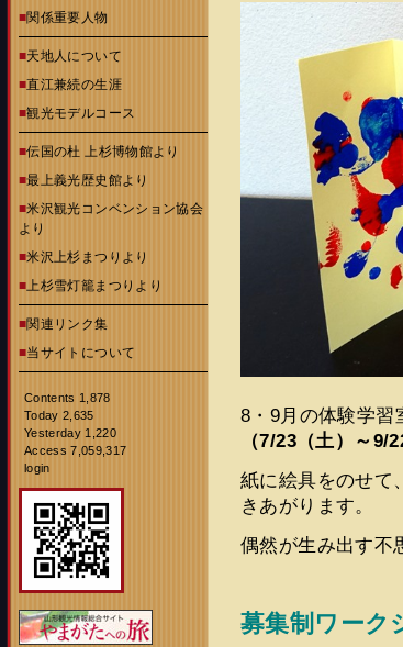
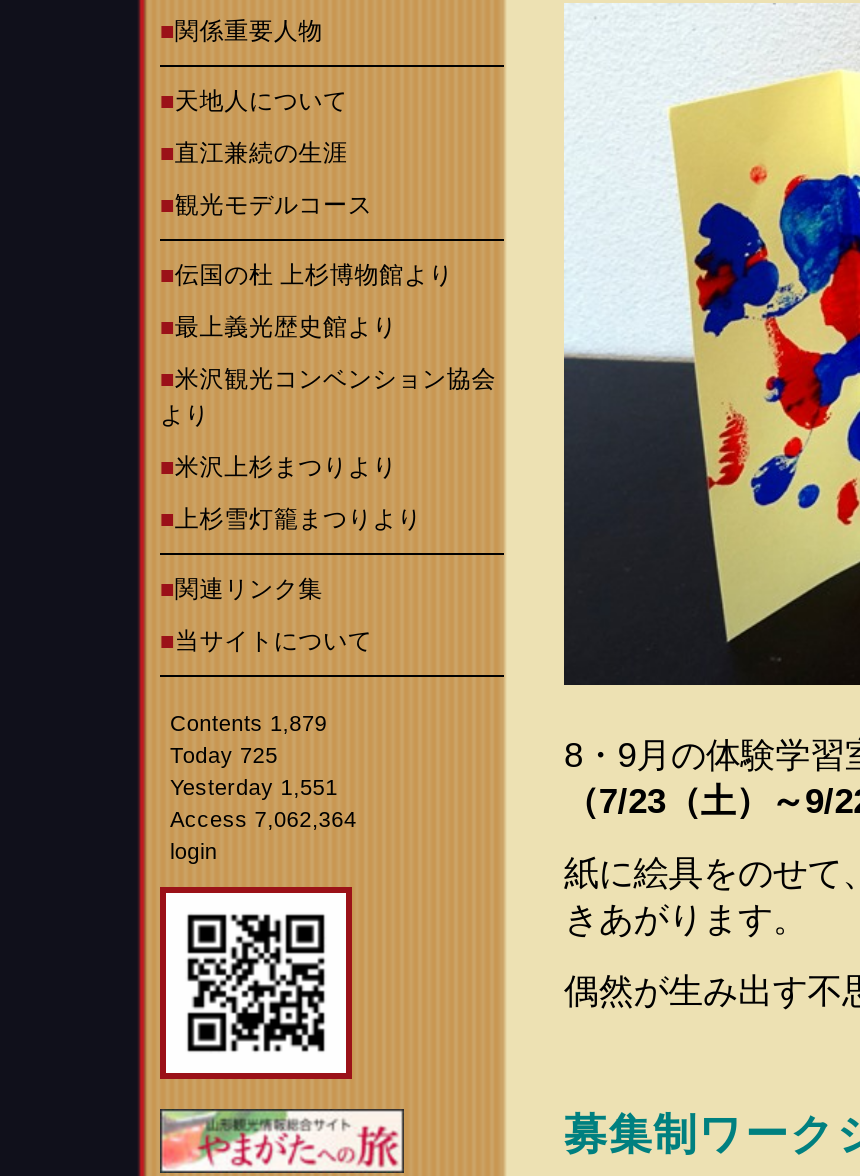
[24,391,110,404] Contents 1,878 -> [170,711,327,735] Contents 1,879
[24,409,94,422] Today 2,635 -> [170,743,278,767] Today 725
[24,426,116,439] Yesterday 1,220 -> [170,775,338,799] Yesterday 1,551
[24,444,127,457] Access 7,059,317 -> [170,807,357,831] Access 7,062,364

